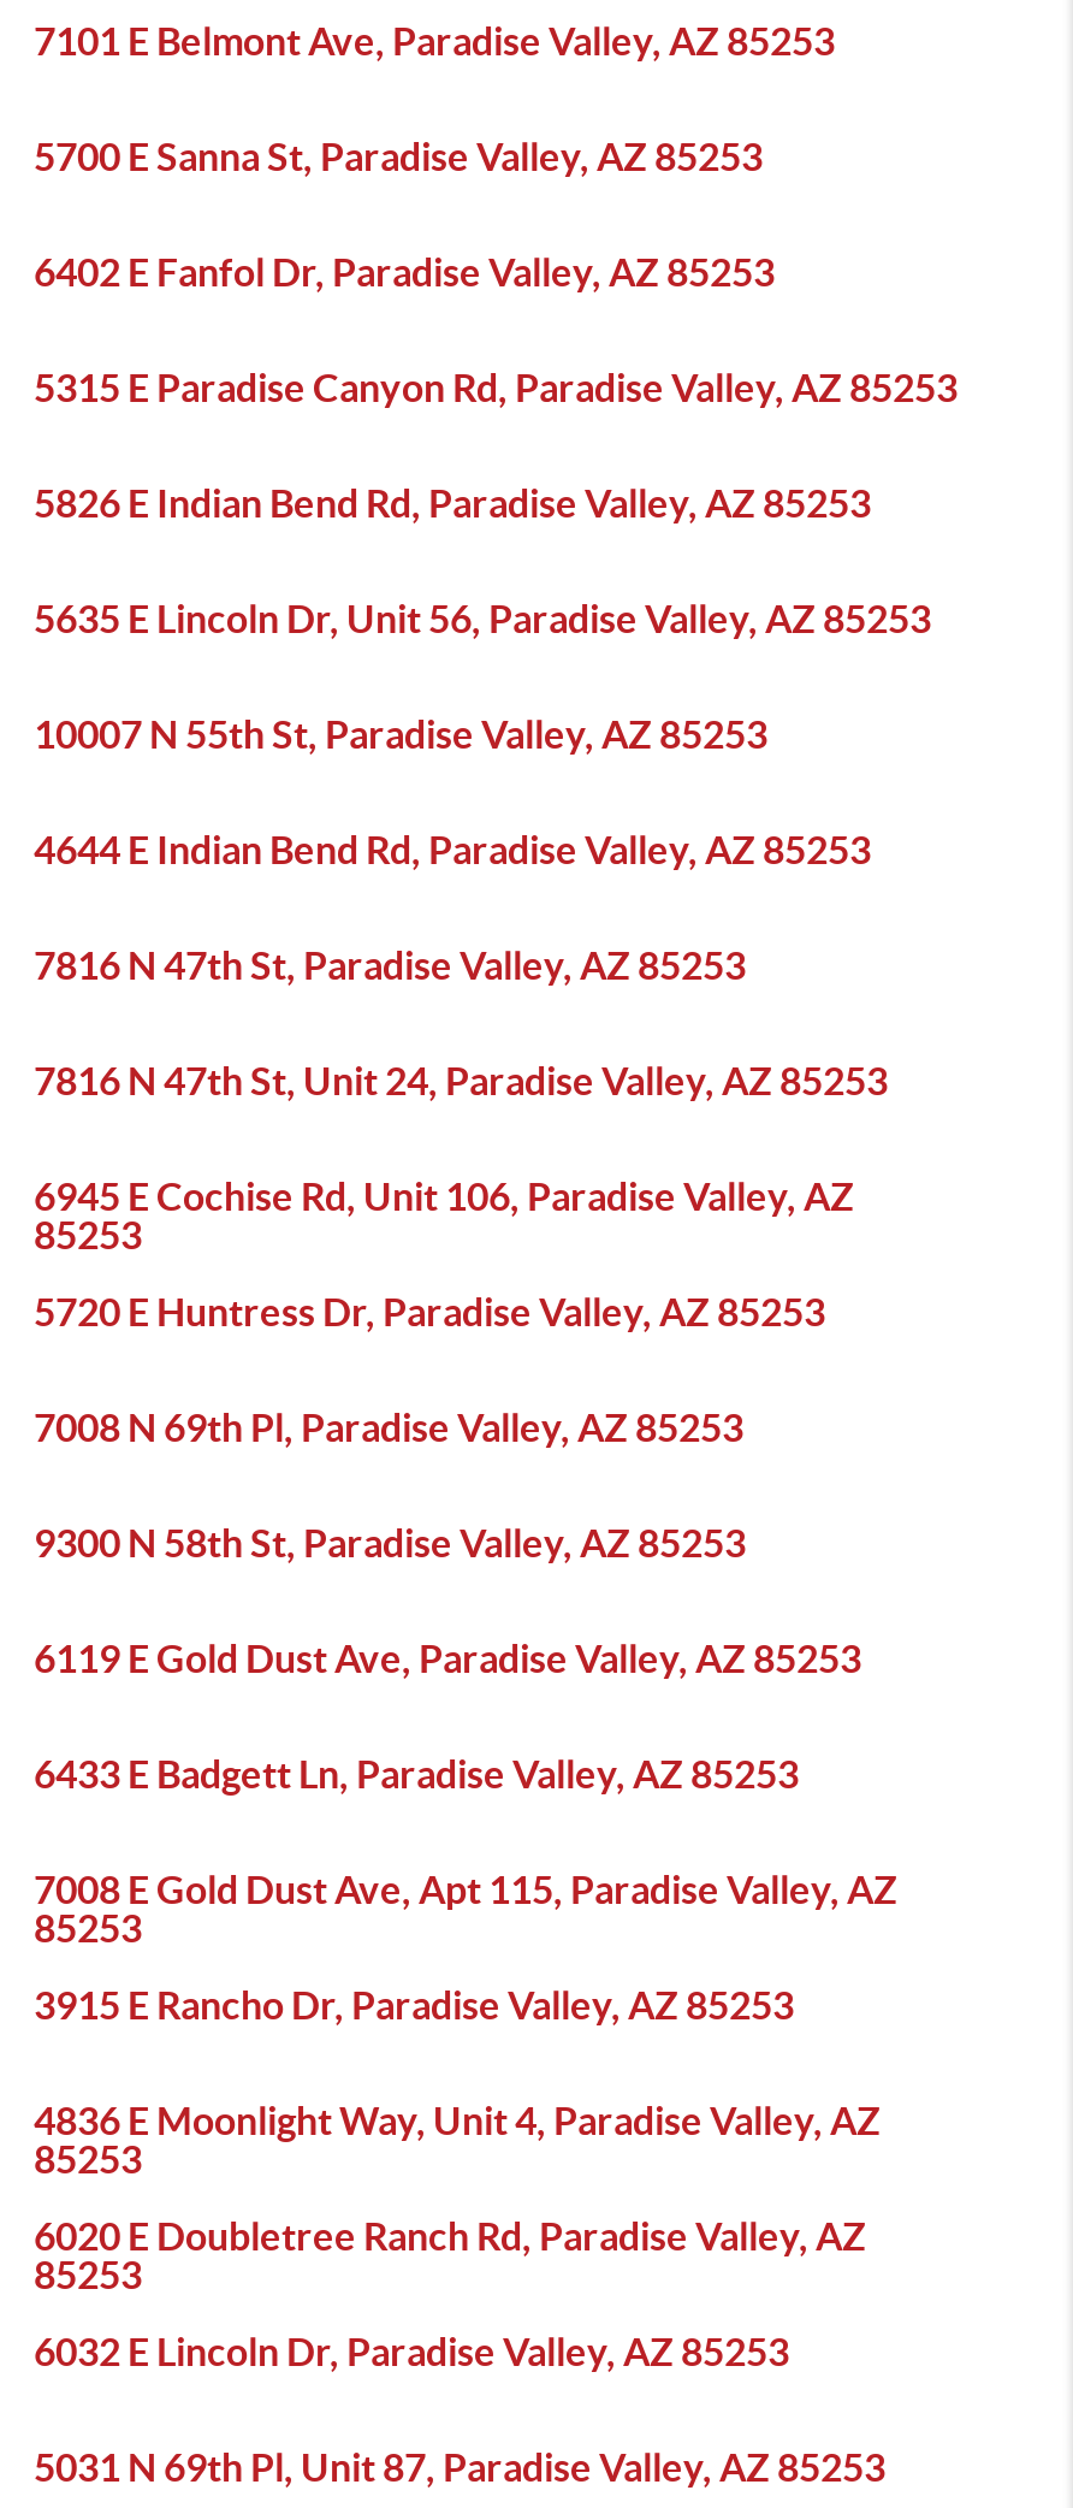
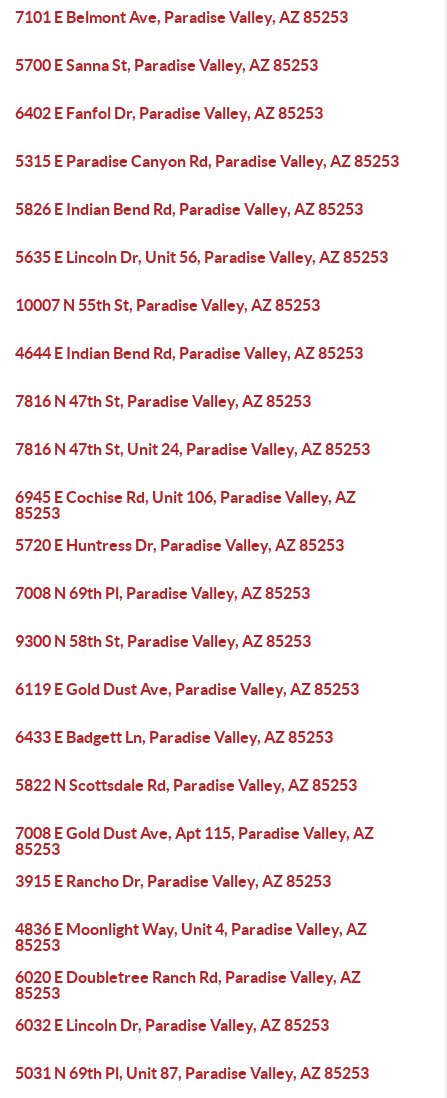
none -> [15,776,357,794] 5822 N Scottsdale Rd, Paradise Valley, AZ 85253

